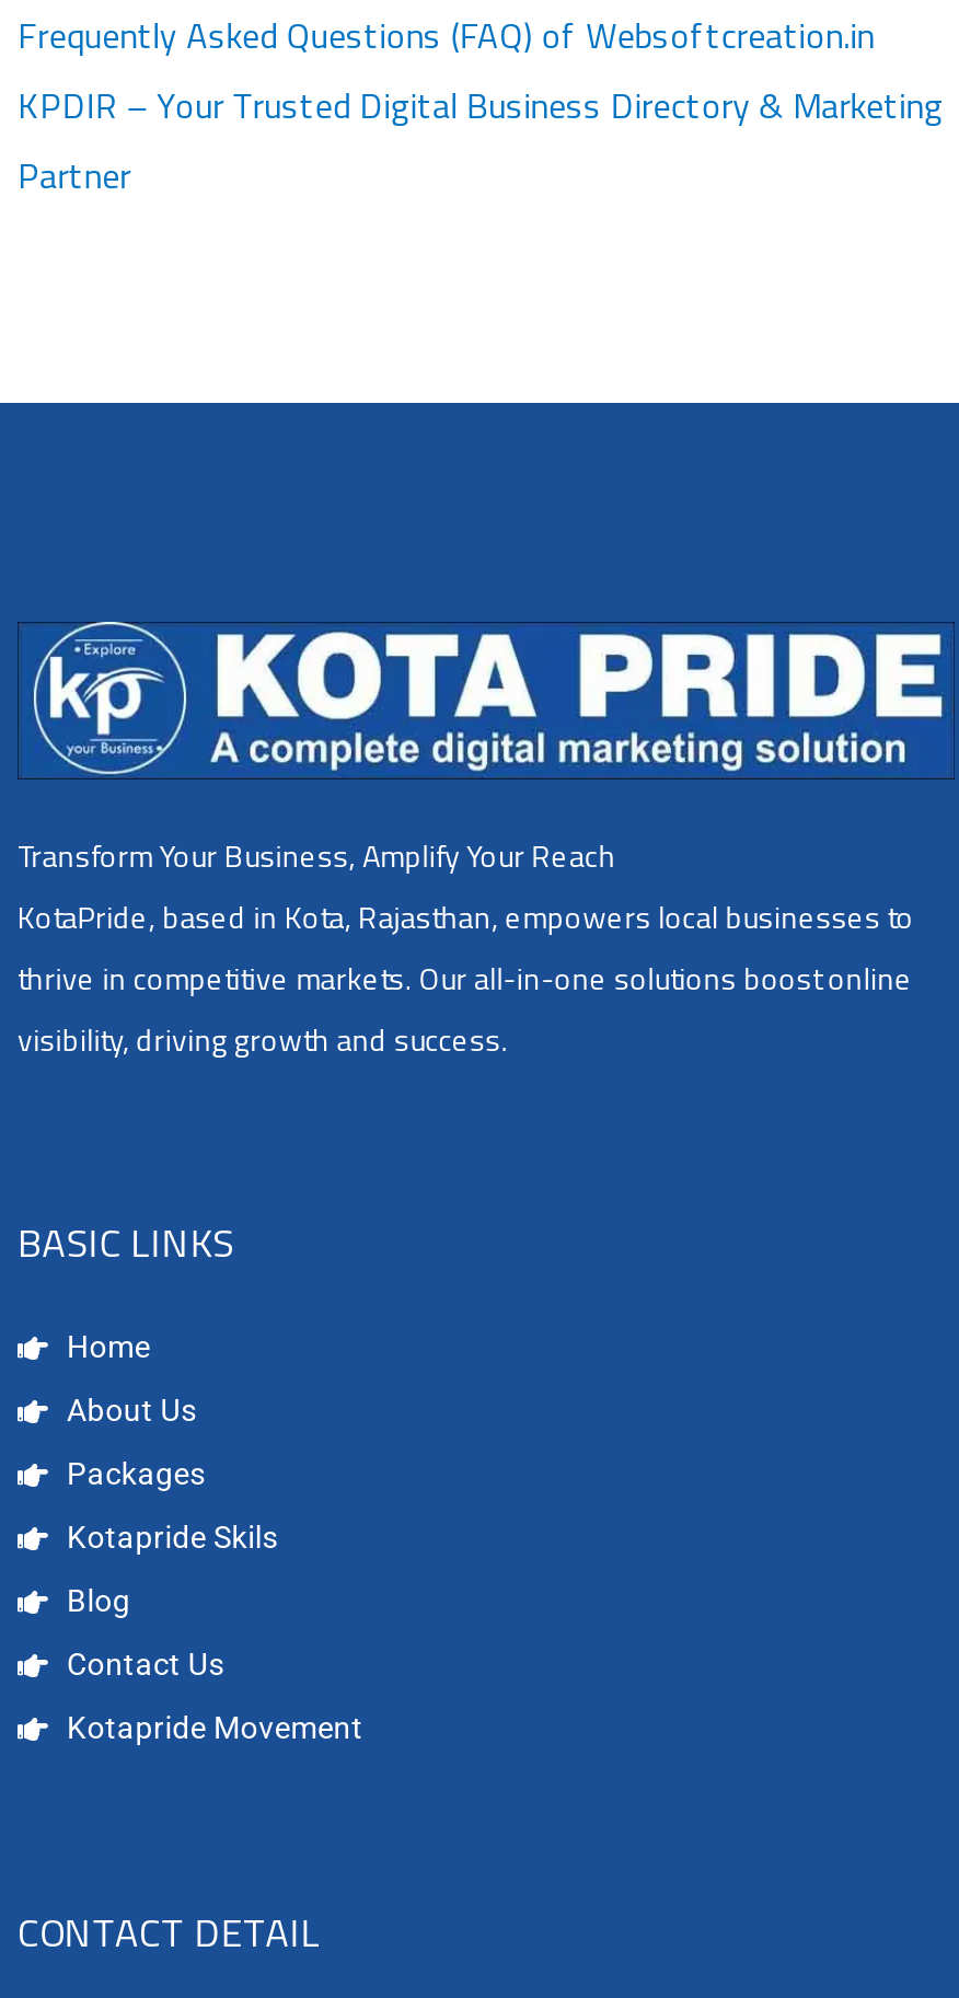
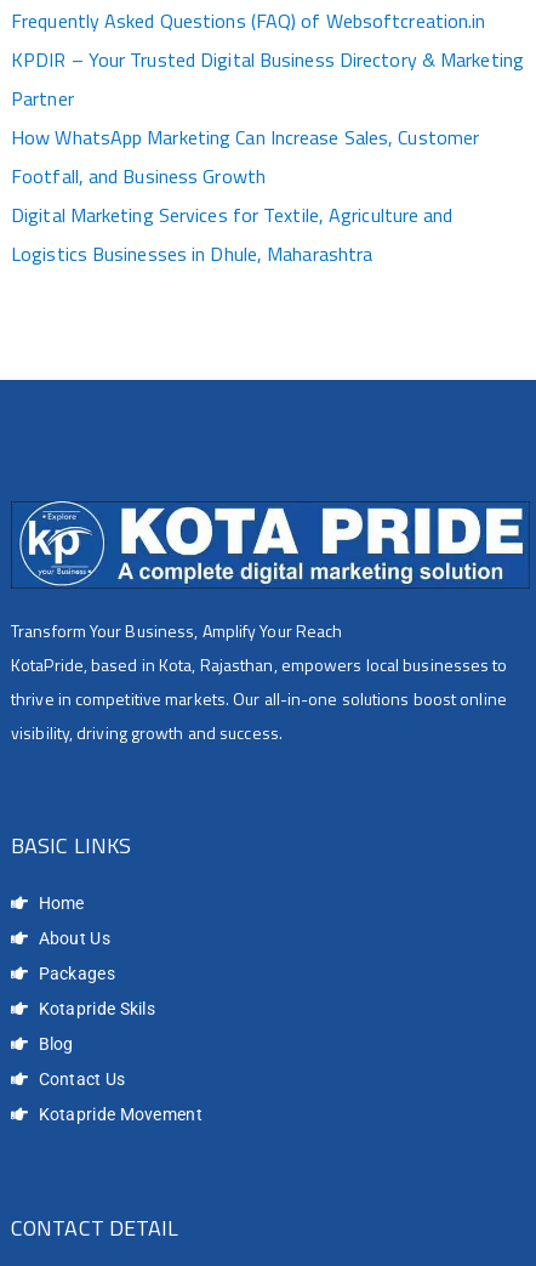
none -> [11,122,479,268] How WhatsApp Marketing Can Increase Sales, Customer | Footfall, and Business Growth | Digital Marketing Services for Textile, Agriculture and | Logistics Businesses in Dhule, Maharashtra

